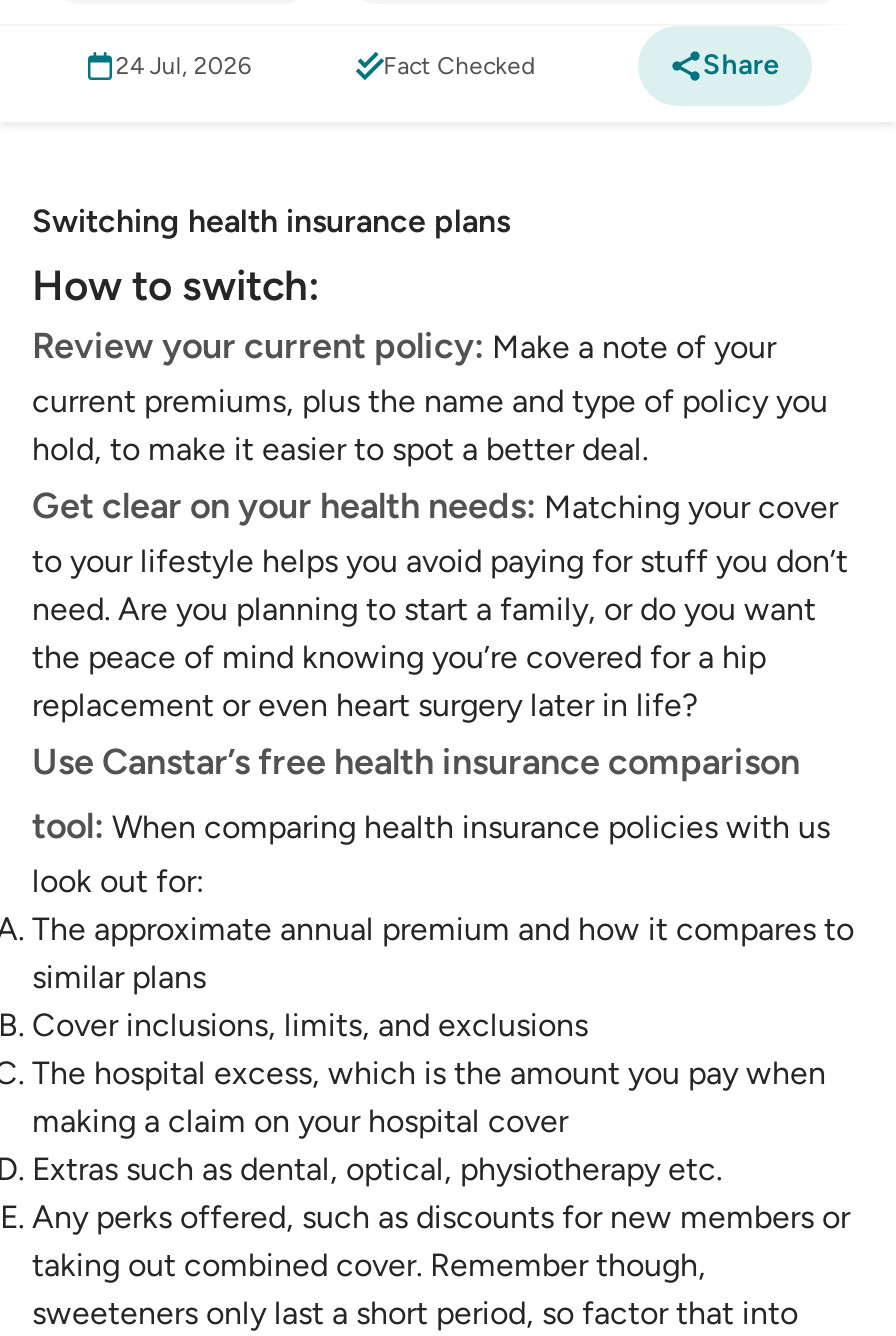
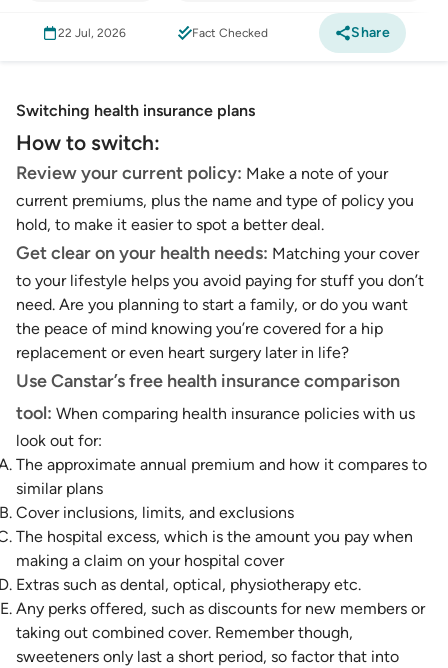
[116,51,252,79] 24 Jul, 2026 -> [58,25,126,39] 22 Jul, 2026

